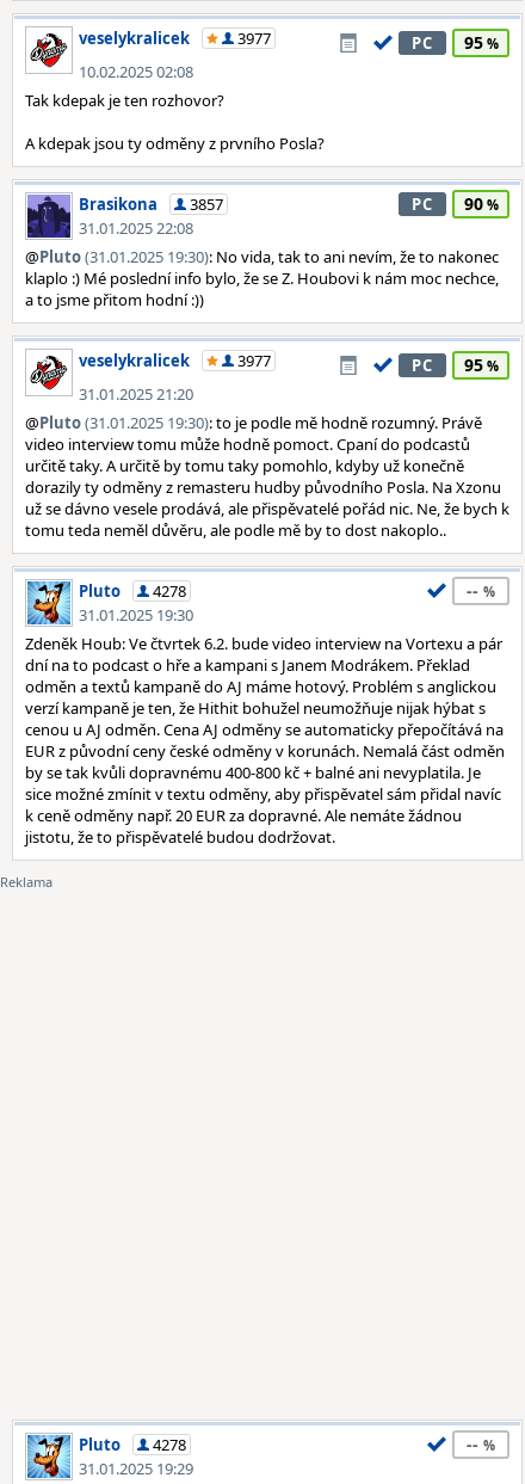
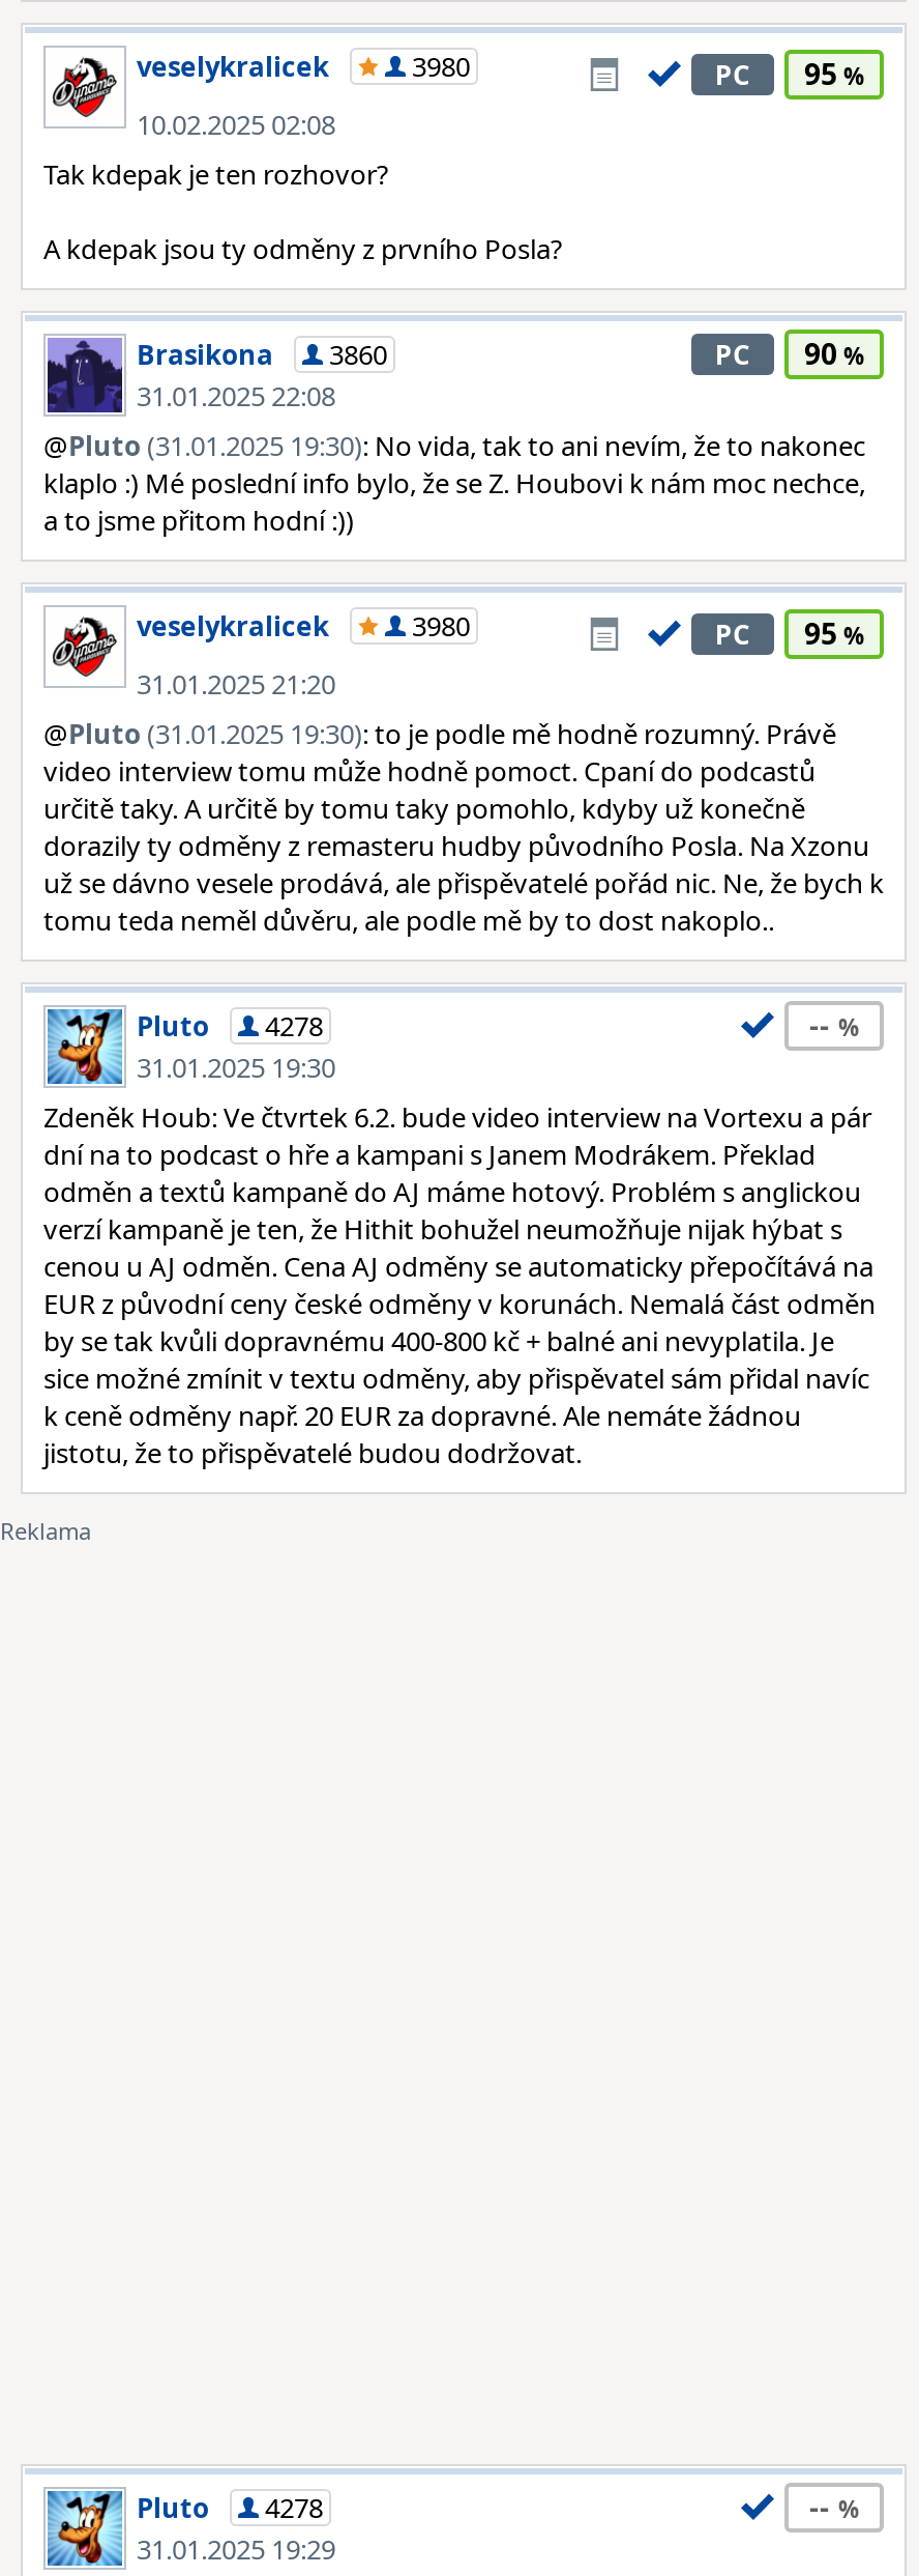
[237,27,271,49] 3977 -> [412,48,470,85] 3980
[79,193,223,215] Brasikona 3857 -> [137,336,387,373] Brasikona 3860
[237,350,271,371] 3977 -> [412,607,470,645] 3980

